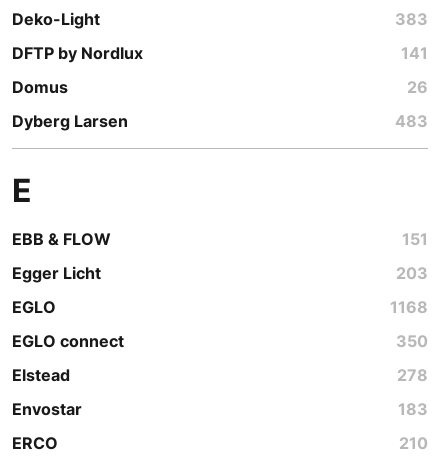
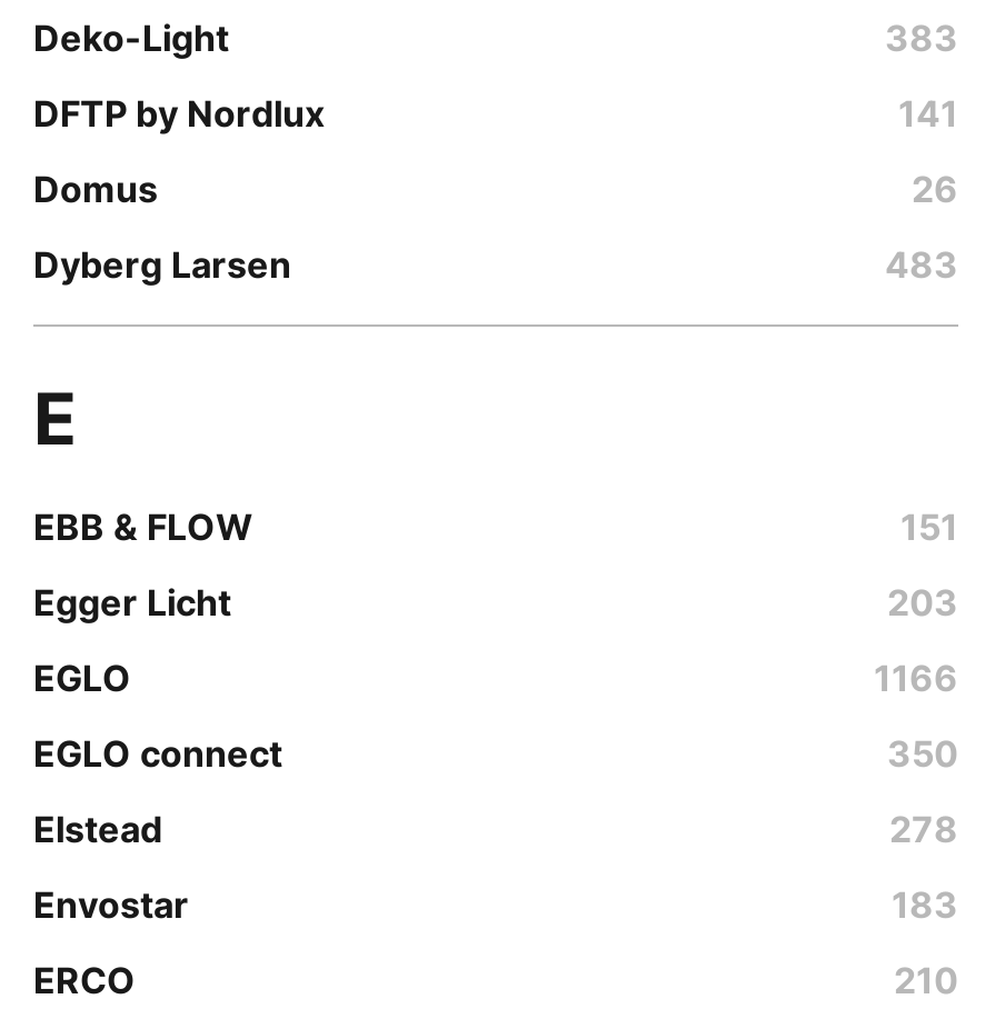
[390,297,428,317] 1168 -> [874,655,958,699] 1166

